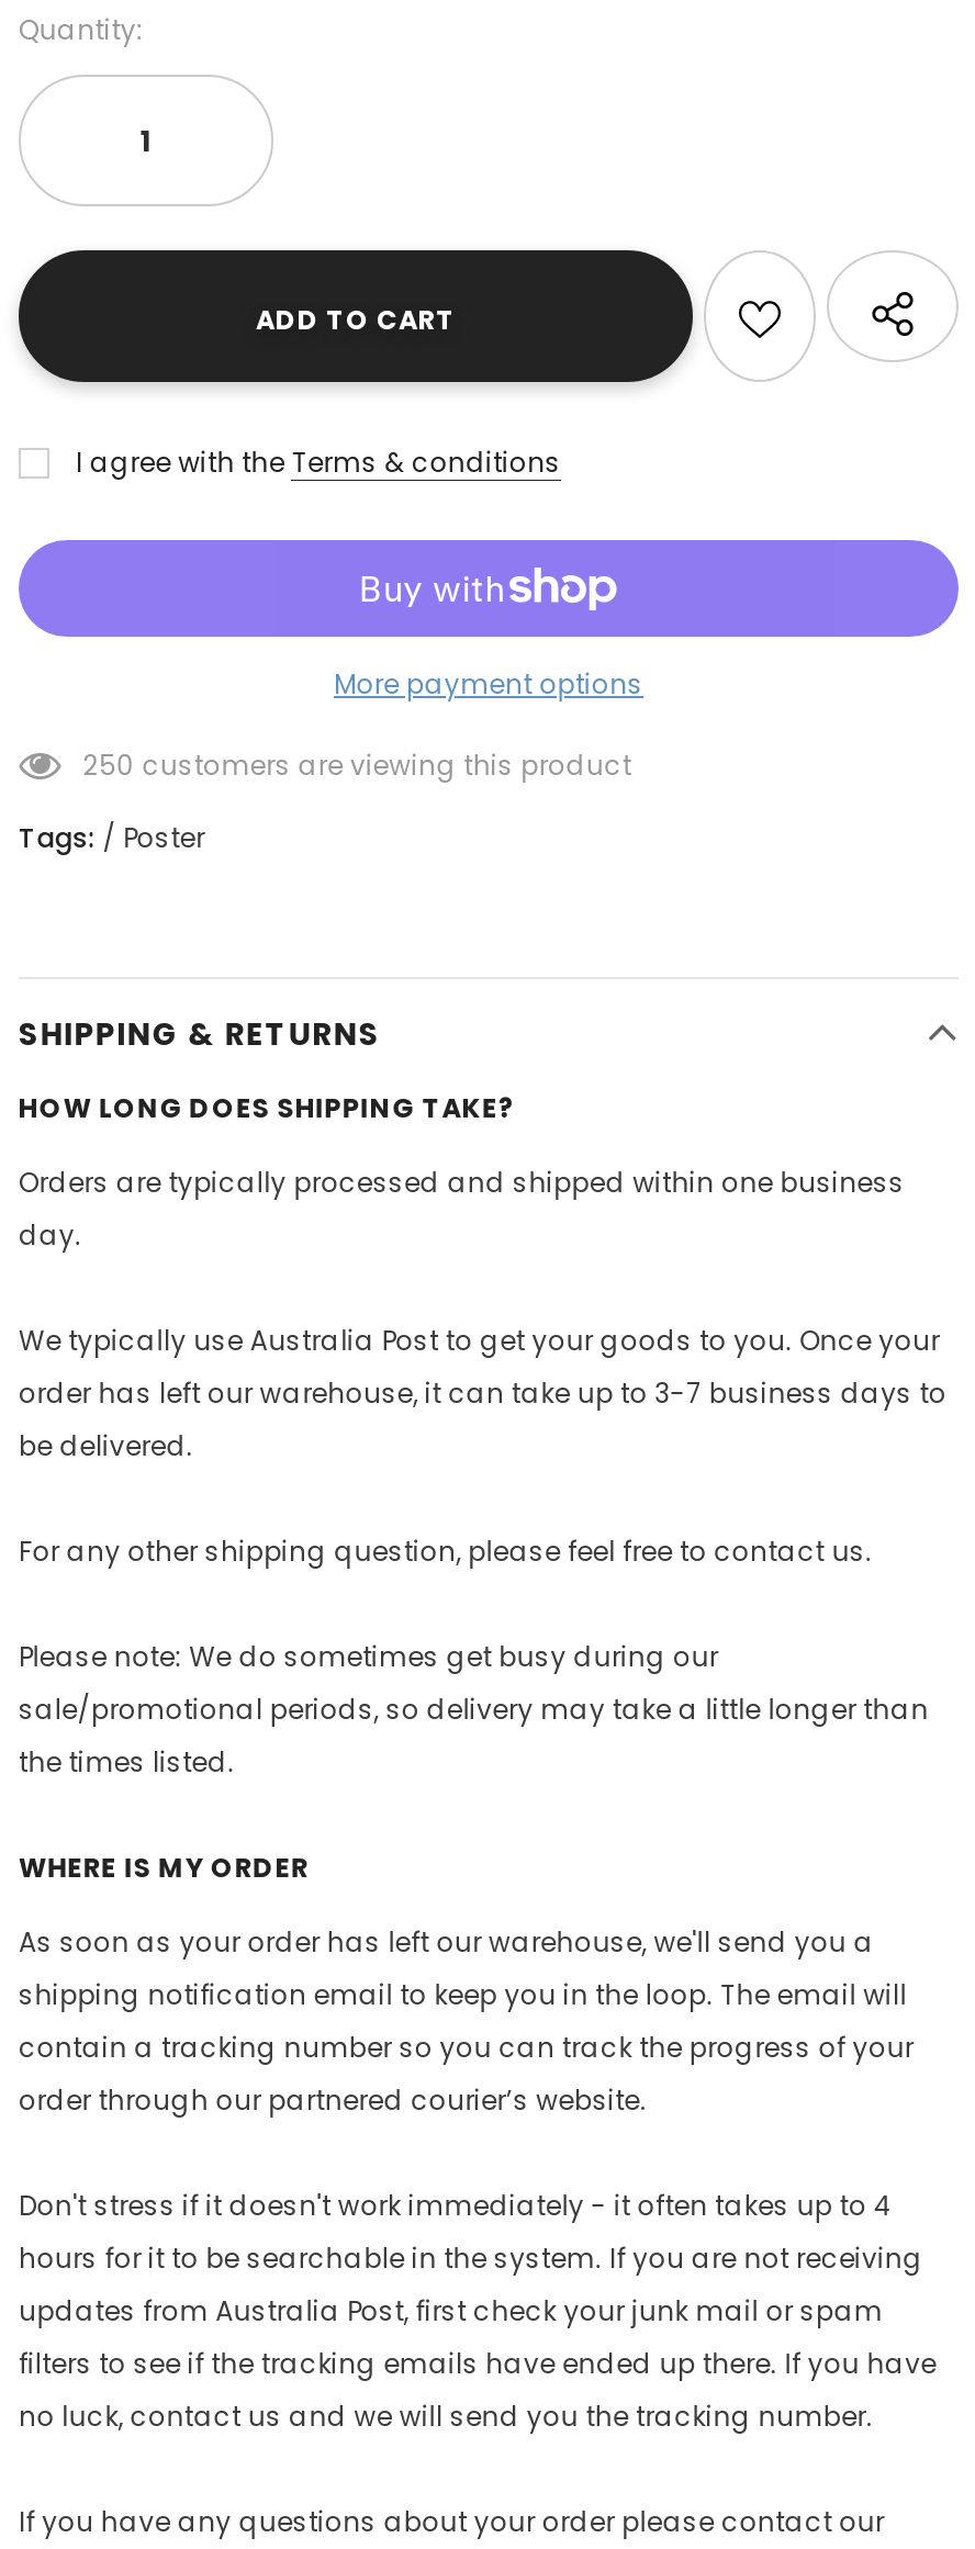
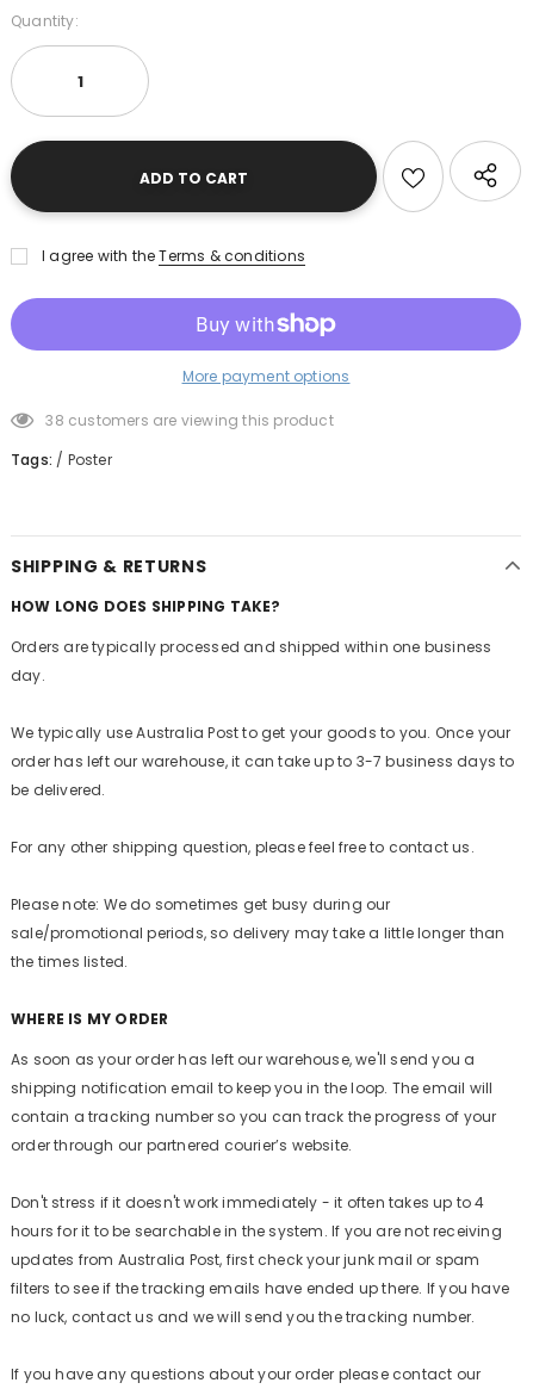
[83,746,631,784] 250 customers are viewing this product -> [46,410,334,430] 38 customers are viewing this product

